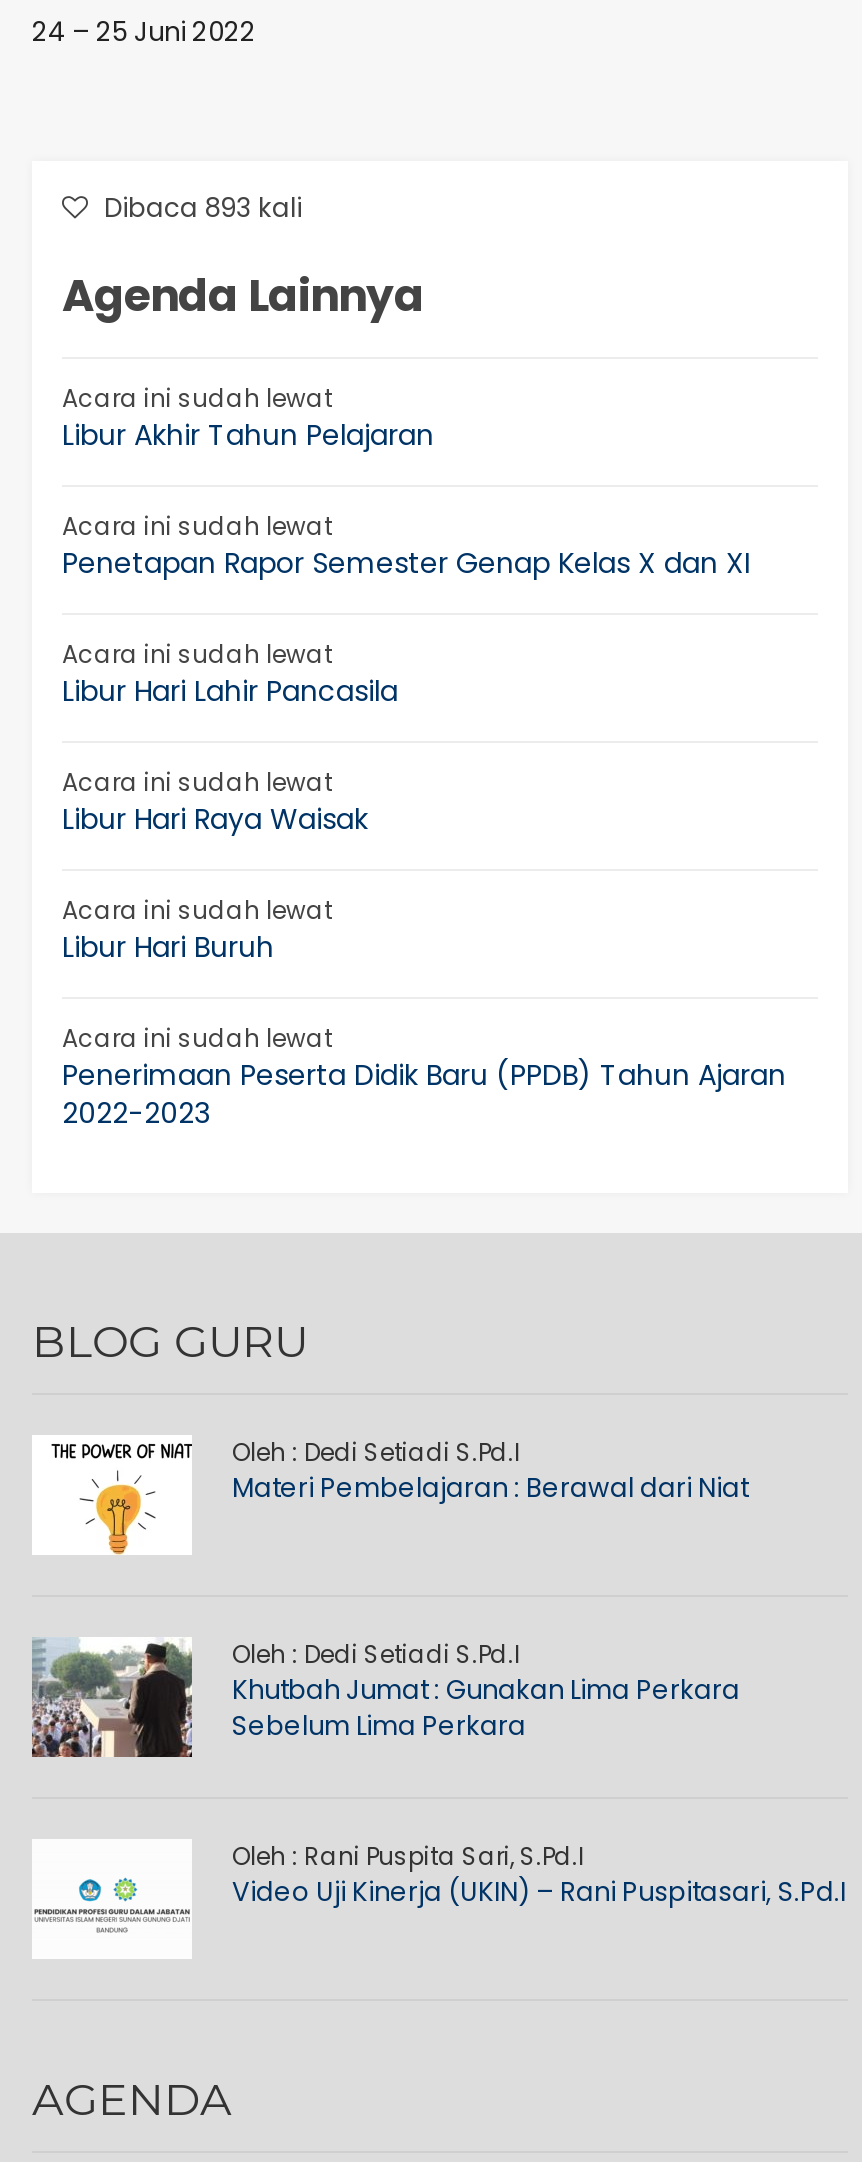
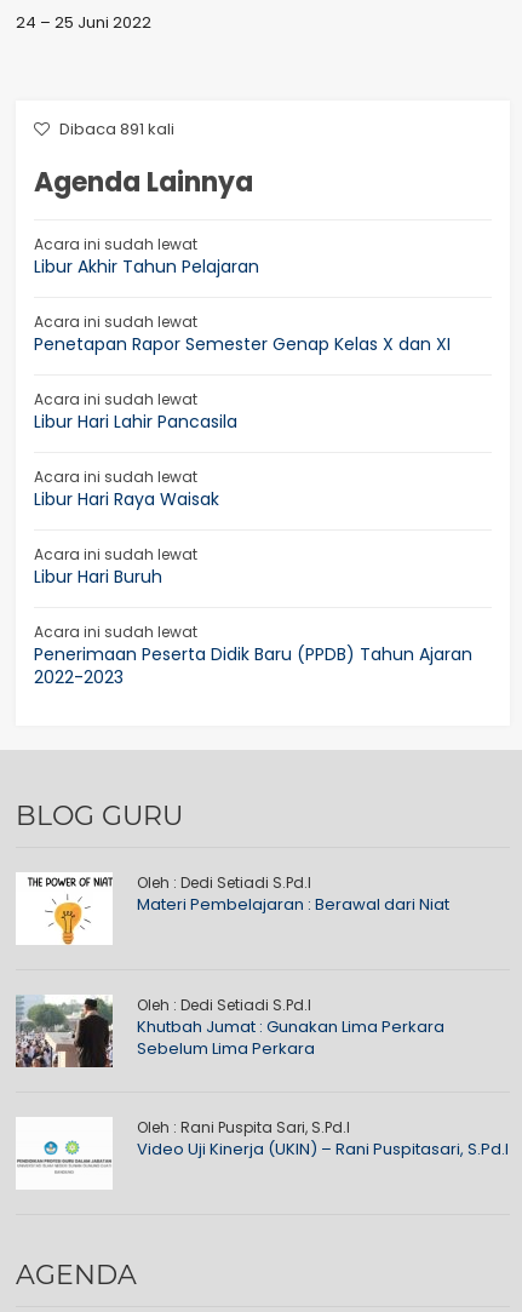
[98,189,302,227] Dibaca 893 kali -> [56,118,174,141] Dibaca 891 kali

